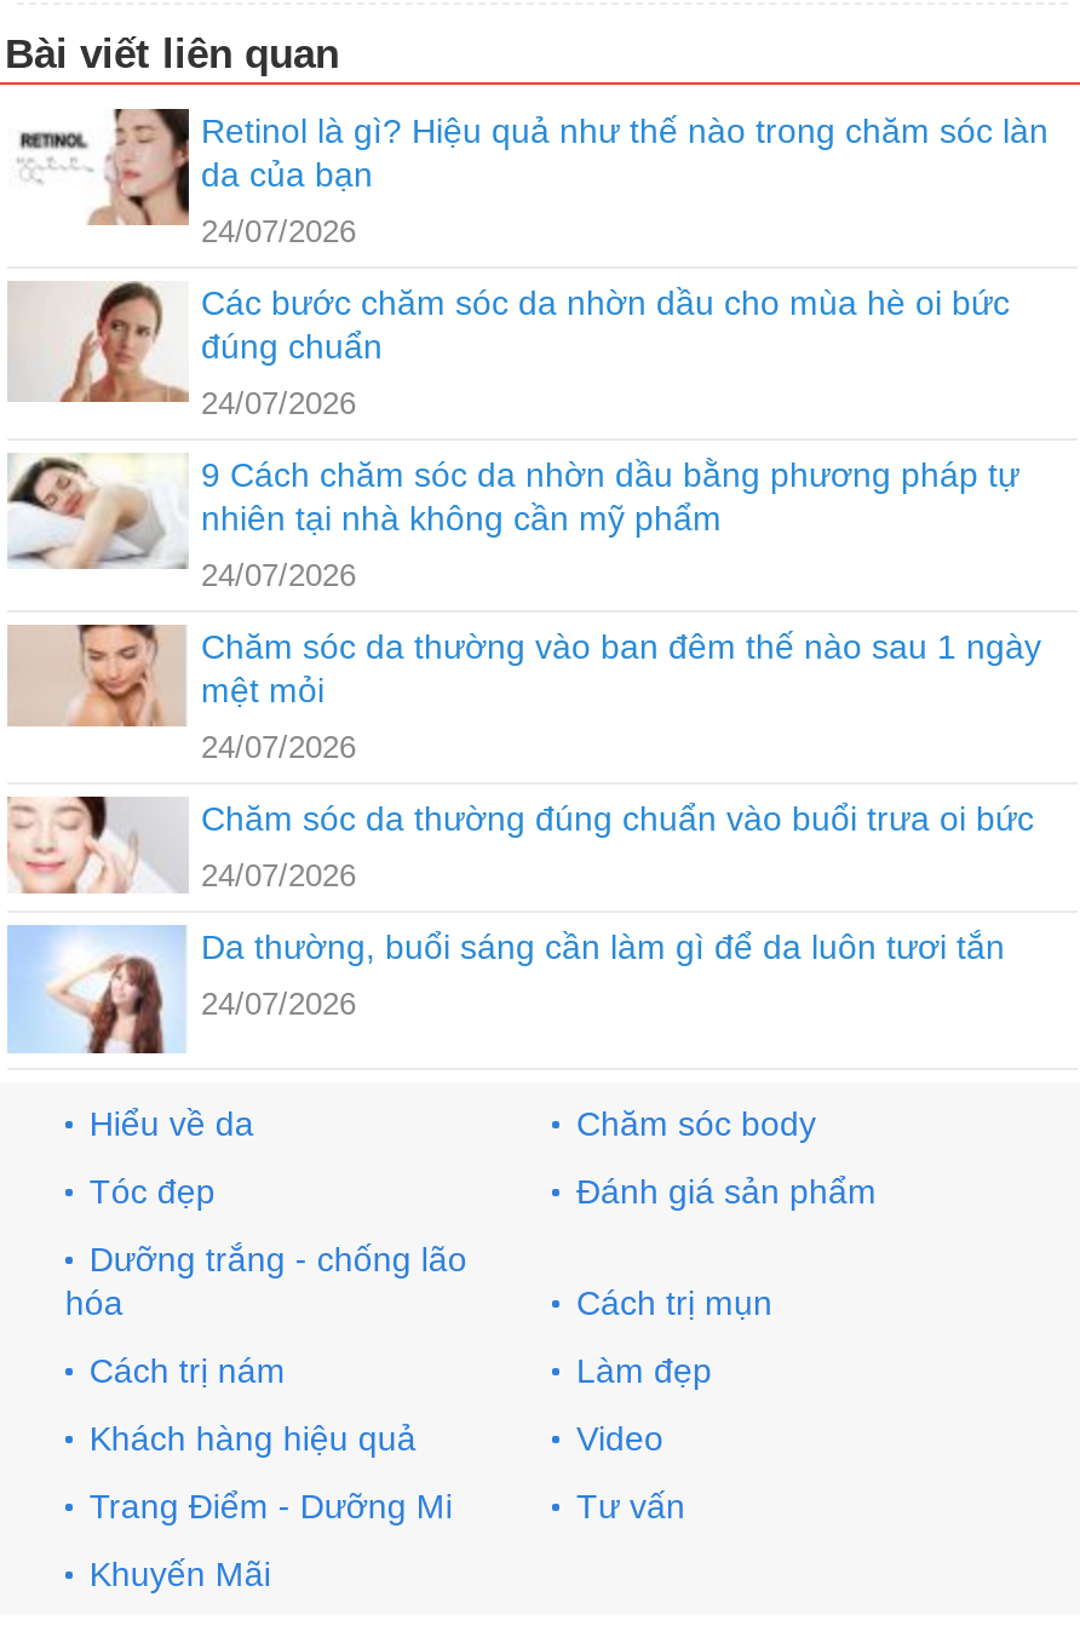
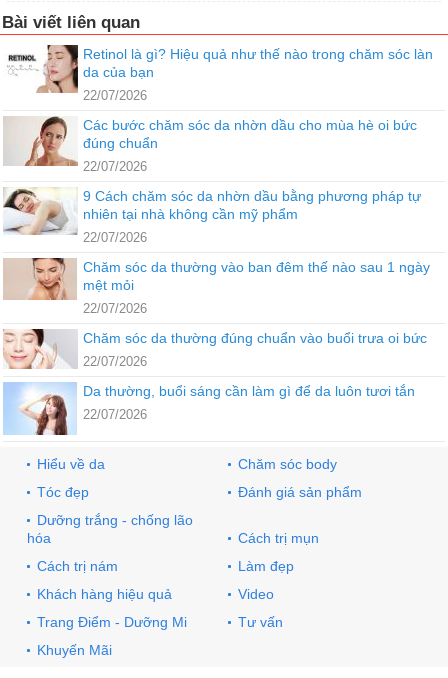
[201,213,356,249] 24/07/2026 -> [83,88,147,103] 22/07/2026
[201,385,356,421] 24/07/2026 -> [83,159,147,174] 22/07/2026
[201,557,356,593] 24/07/2026 -> [83,230,147,245] 22/07/2026
[201,729,356,765] 24/07/2026 -> [83,301,147,316] 22/07/2026
[201,857,356,894] 24/07/2026 -> [83,354,147,369] 22/07/2026
[201,986,356,1022] 24/07/2026 -> [83,407,147,422] 22/07/2026

